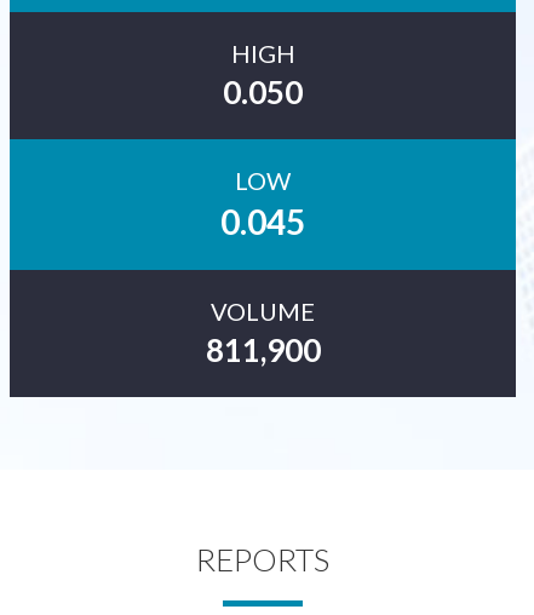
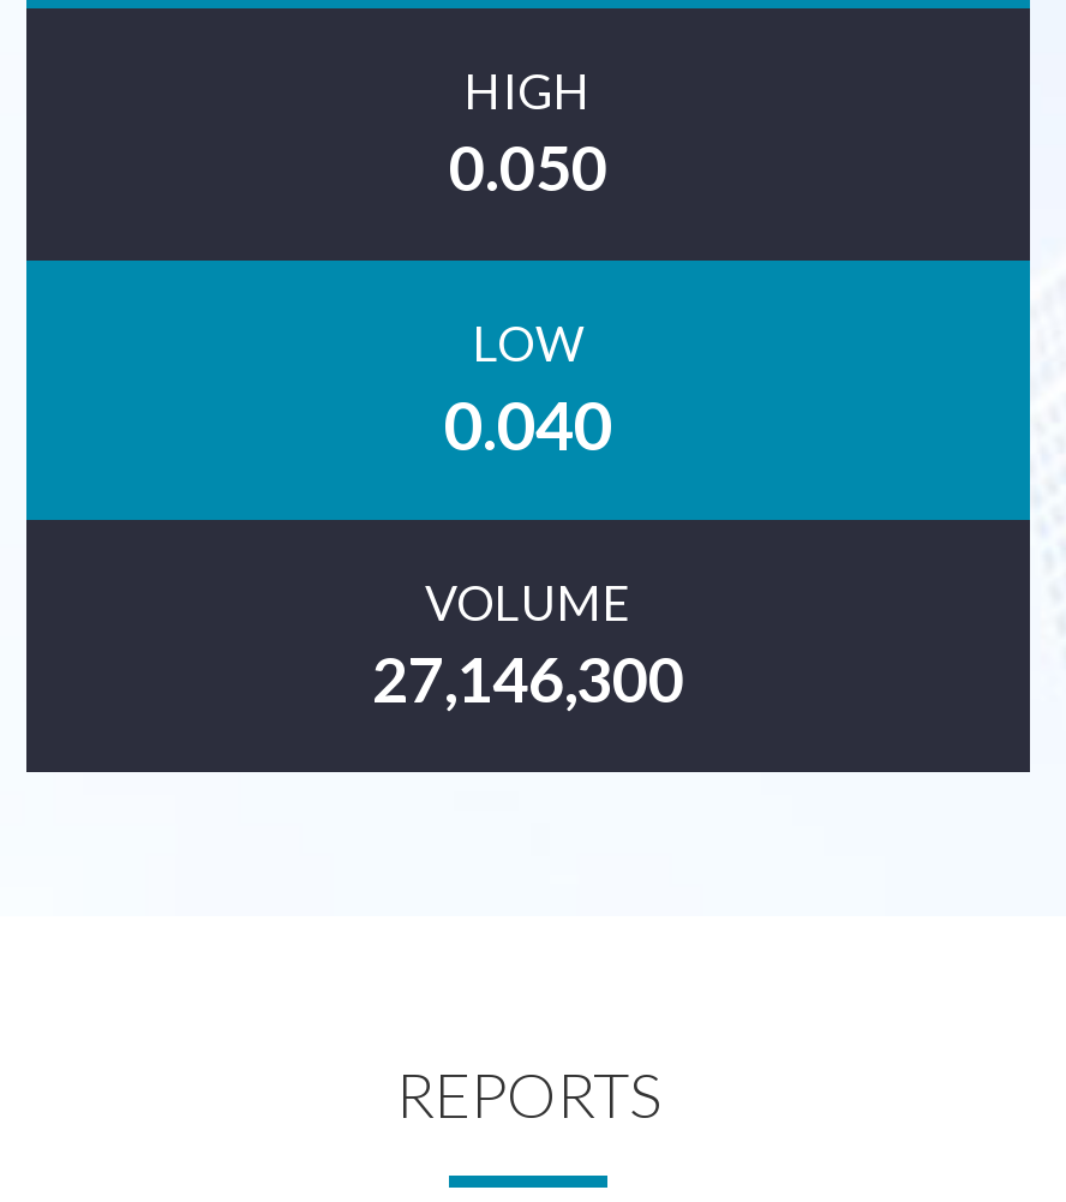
[220,201,305,242] 0.045 -> [444,383,612,465] 0.040
[205,331,320,369] 811,900 -> [372,640,684,717] 27,146,300

